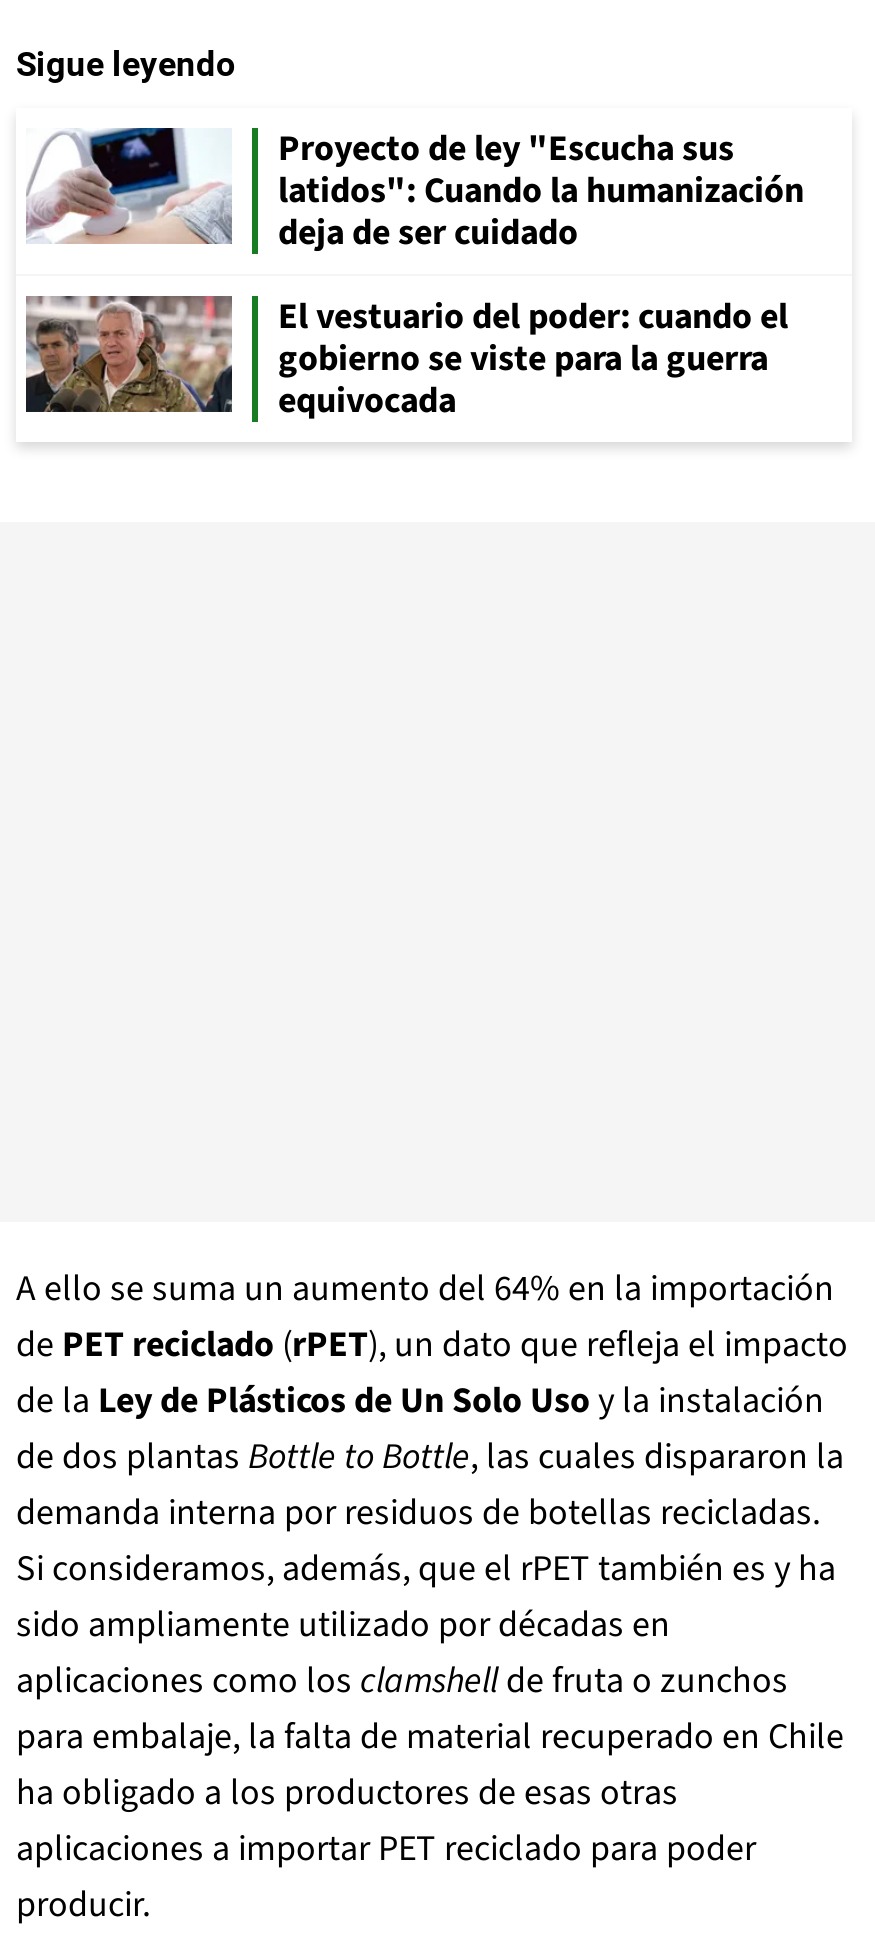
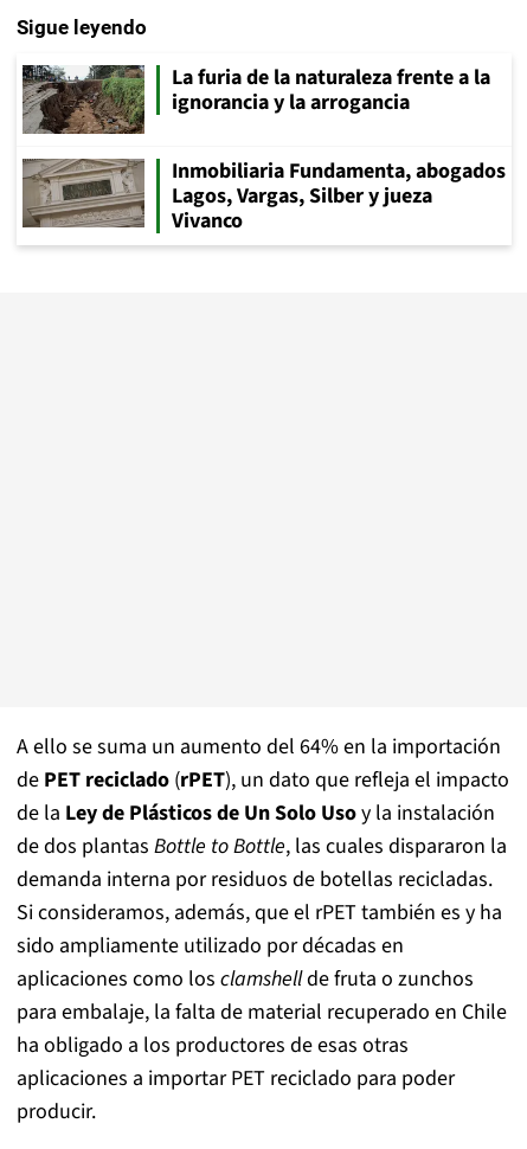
[26,124,804,258] [image] | Proyecto de ley "Escucha sus | latidos": Cuando la humanización | deja de ser cuidado -> [21,63,490,135] [image] | La furia de la naturaleza frente a la | ignorancia y la arrogancia
[26,292,788,426] [image] | El vestuario del poder: cuando el | gobierno se viste para la guerra | equivocada -> [23,156,506,236] [image] | Inmobiliaria Fundamenta, abogados | Lagos, Vargas, Silber y jueza | Vivanco

